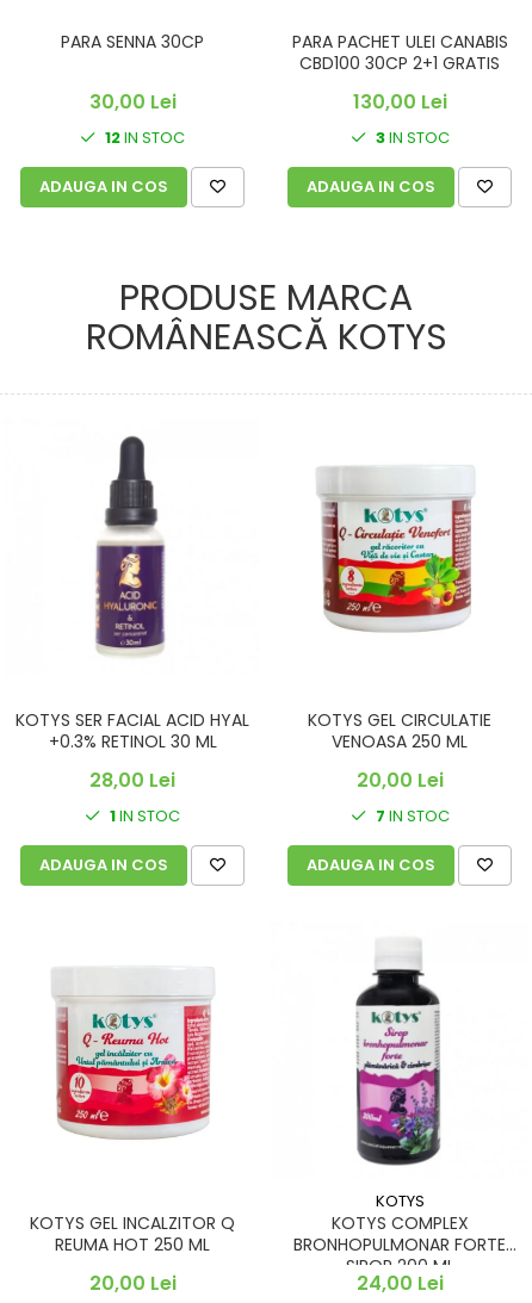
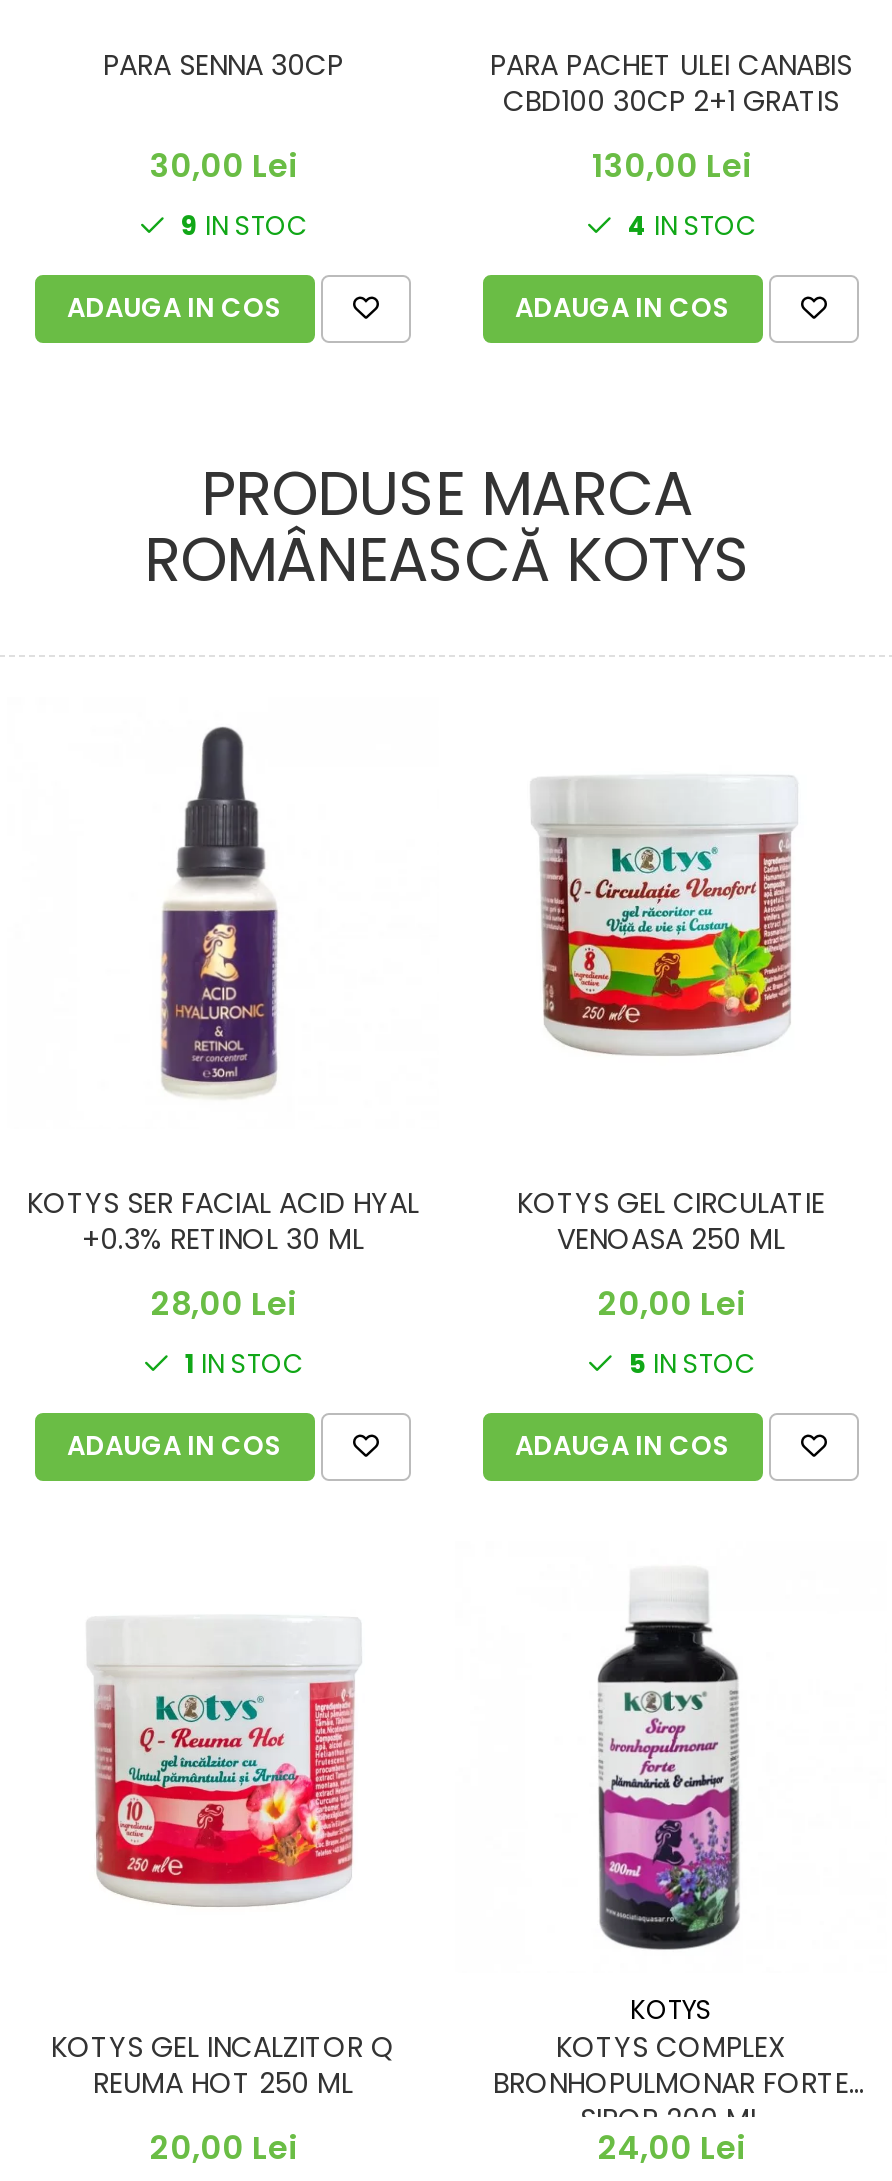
[105,126,185,149] 12 IN STOC -> [181,207,307,245] 9 IN STOC
[375,126,449,149] 3 IN STOC -> [628,207,756,245] 4 IN STOC
[375,805,449,827] 7 IN STOC -> [629,1345,755,1383] 5 IN STOC

